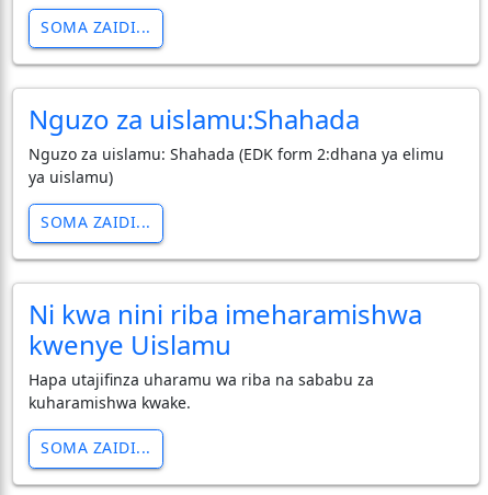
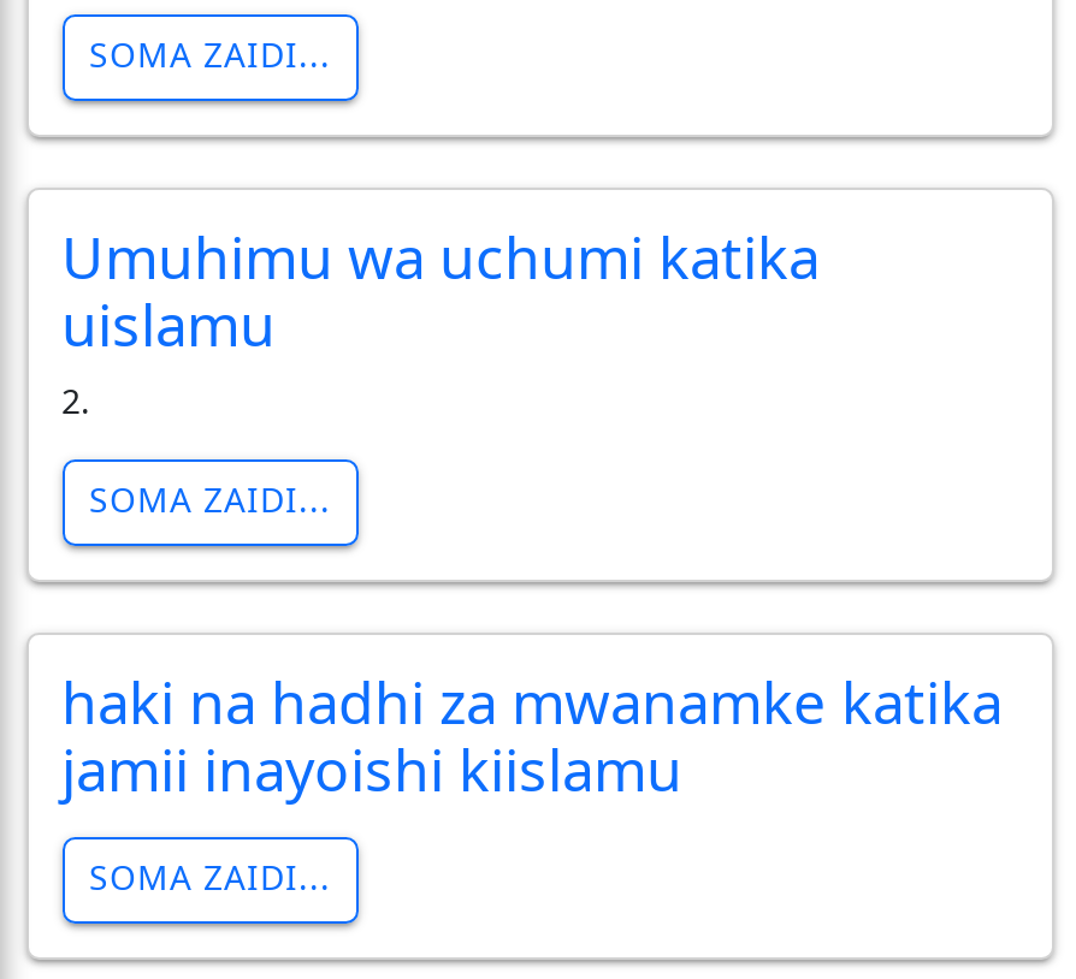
[28,101,444,187] Nguzo za uislamu:Shahada | Nguzo za uislamu: Shahada (EDK form 2:dhana ya elimu | ya uislamu) -> [61,216,820,423] Umuhimu wa uchumi katika | uislamu | 2.
[28,295,422,413] Ni kwa nini riba imeharamishwa | kwenye Uislamu | Hapa utajifinza uharamu wa riba na sababu za | kuharamishwa kwake. -> [61,661,1003,808] haki na hadhi za mwanamke katika | jamii inayoishi kiislamu

